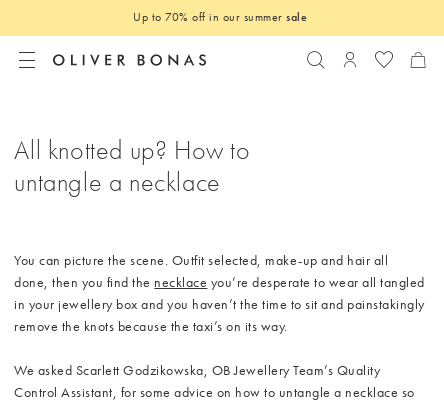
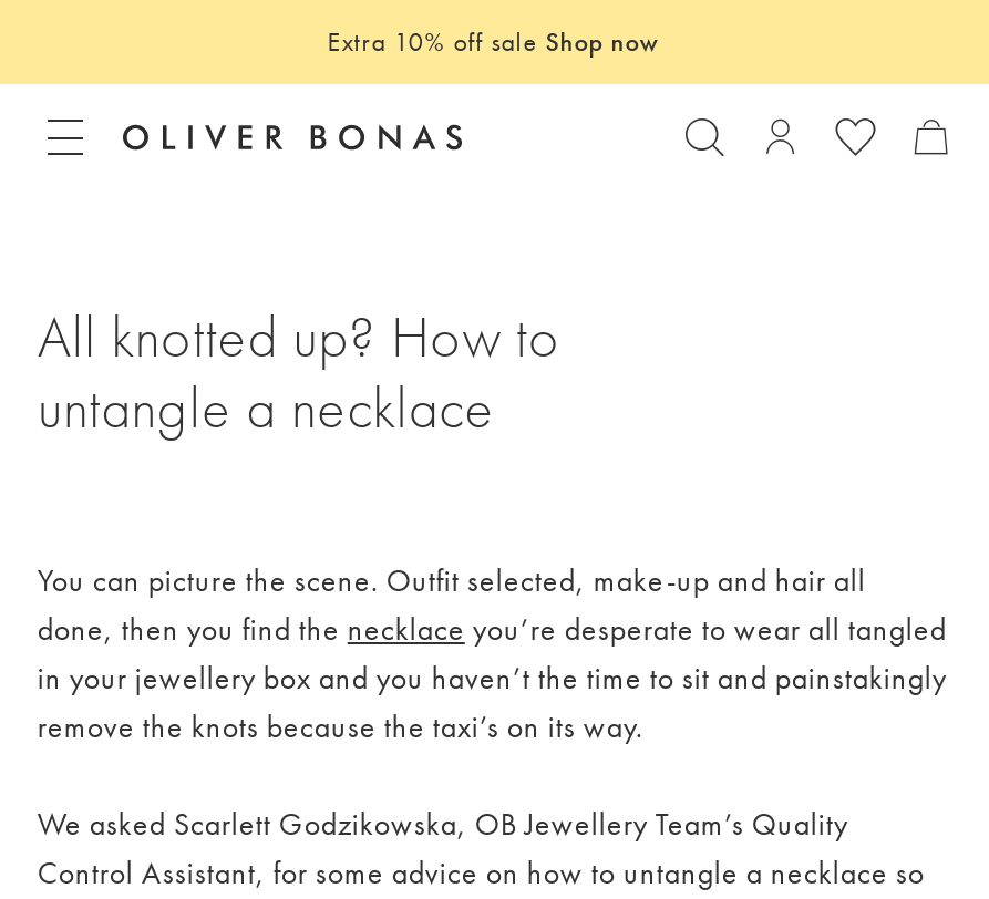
[133,9,307,25] Up to 70% off in our summer sale -> [327,24,659,59] Extra 10% off sale Shop now

